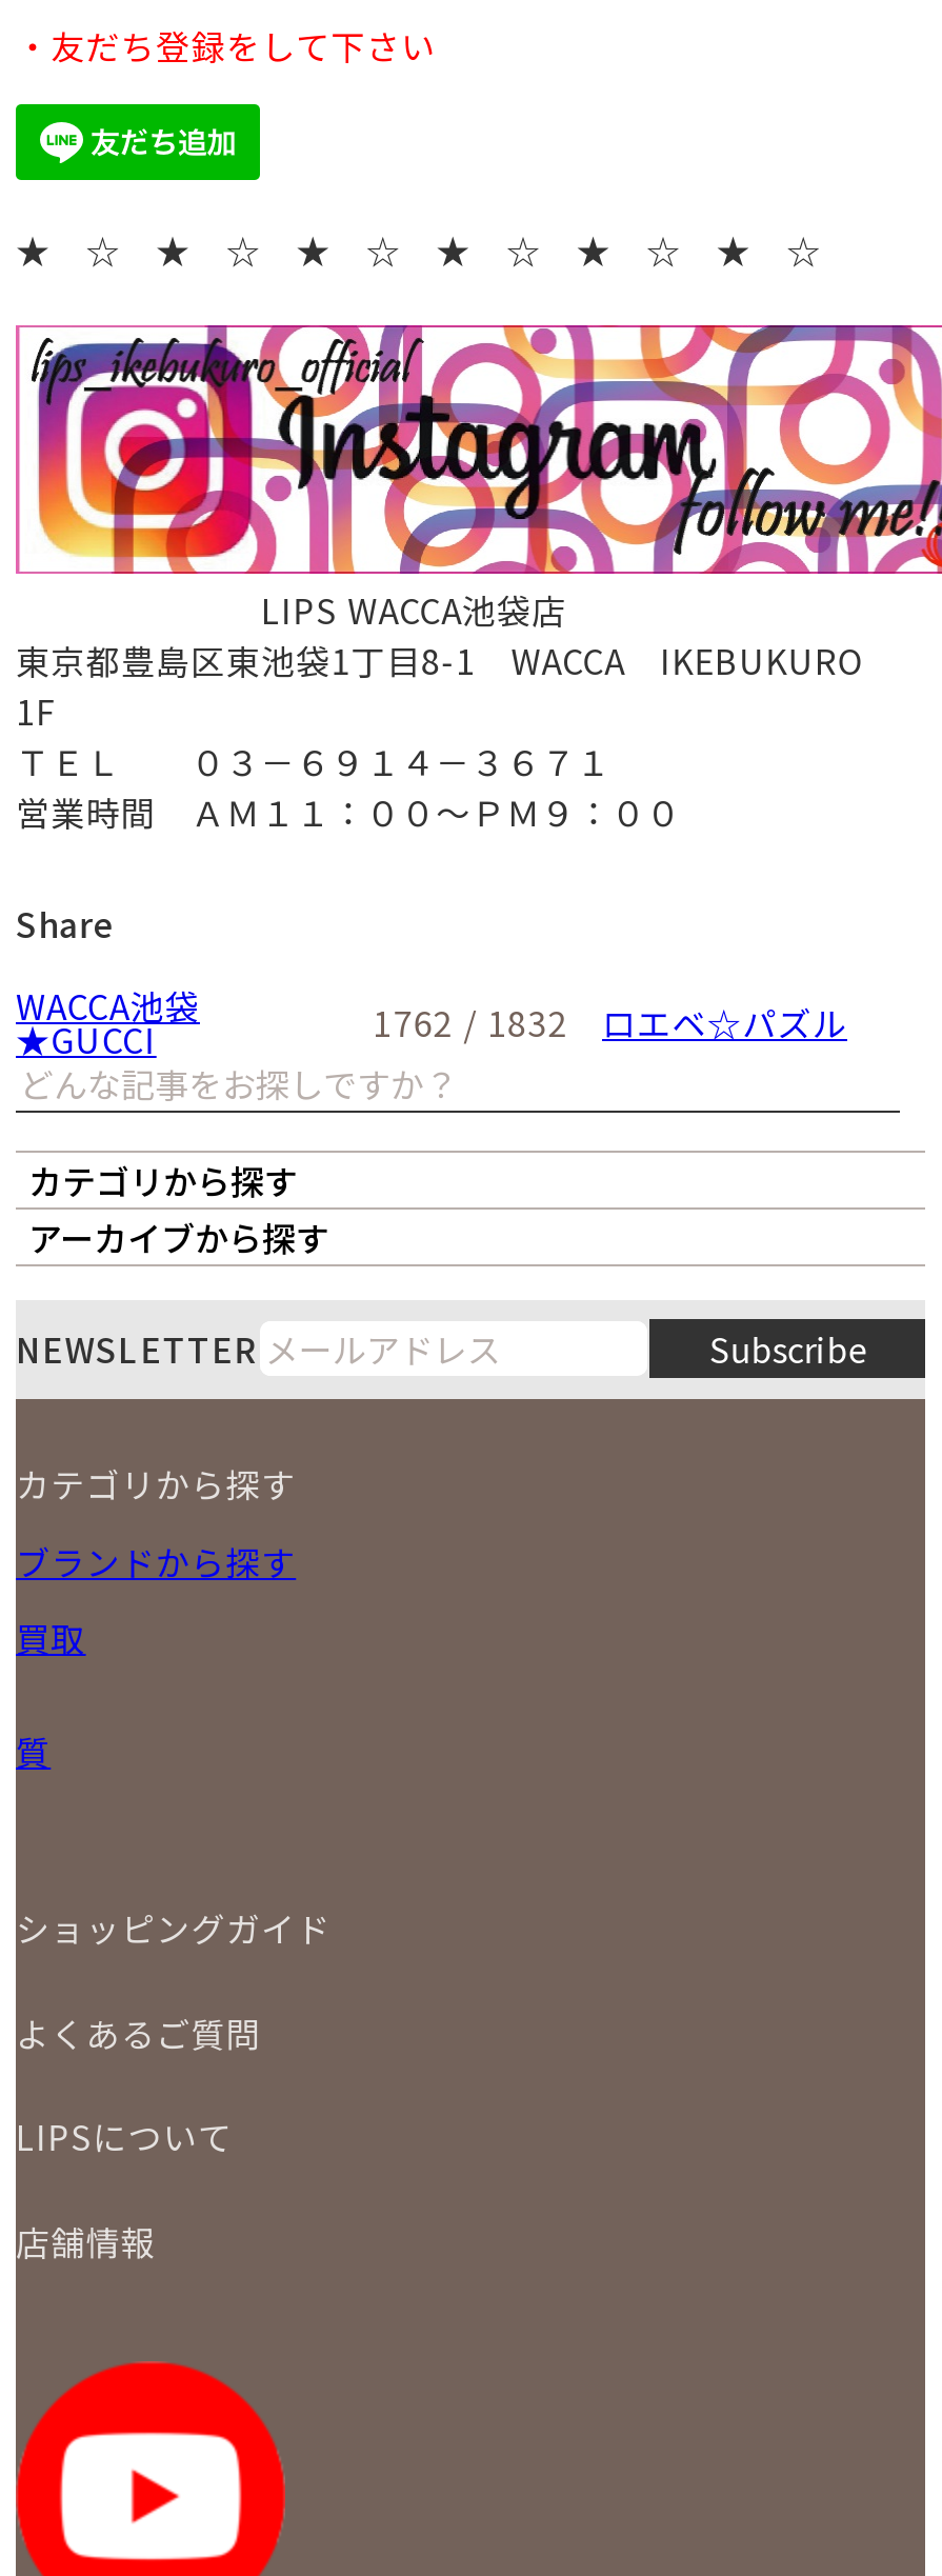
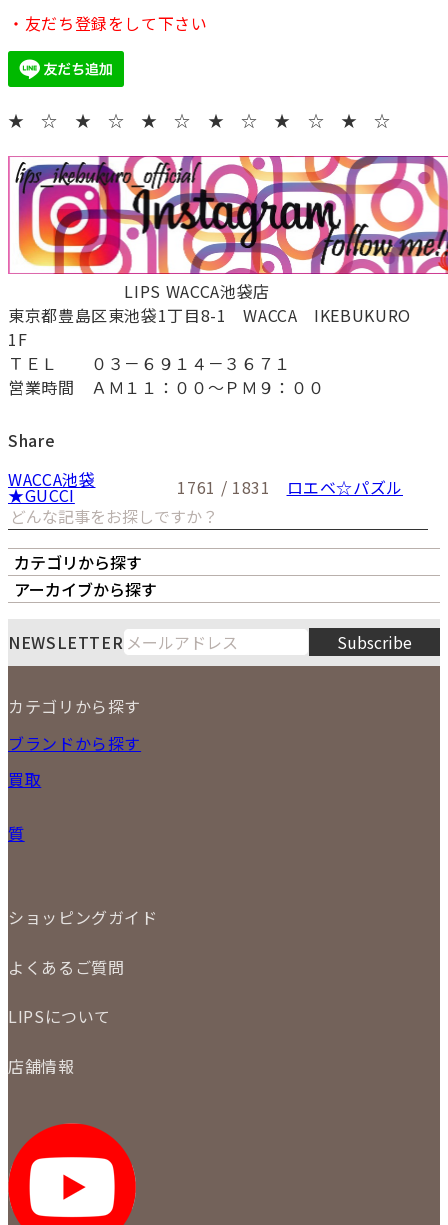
[373,997,568,1048] 1762 / 1832 -> [177,475,270,499] 1761 / 1831

